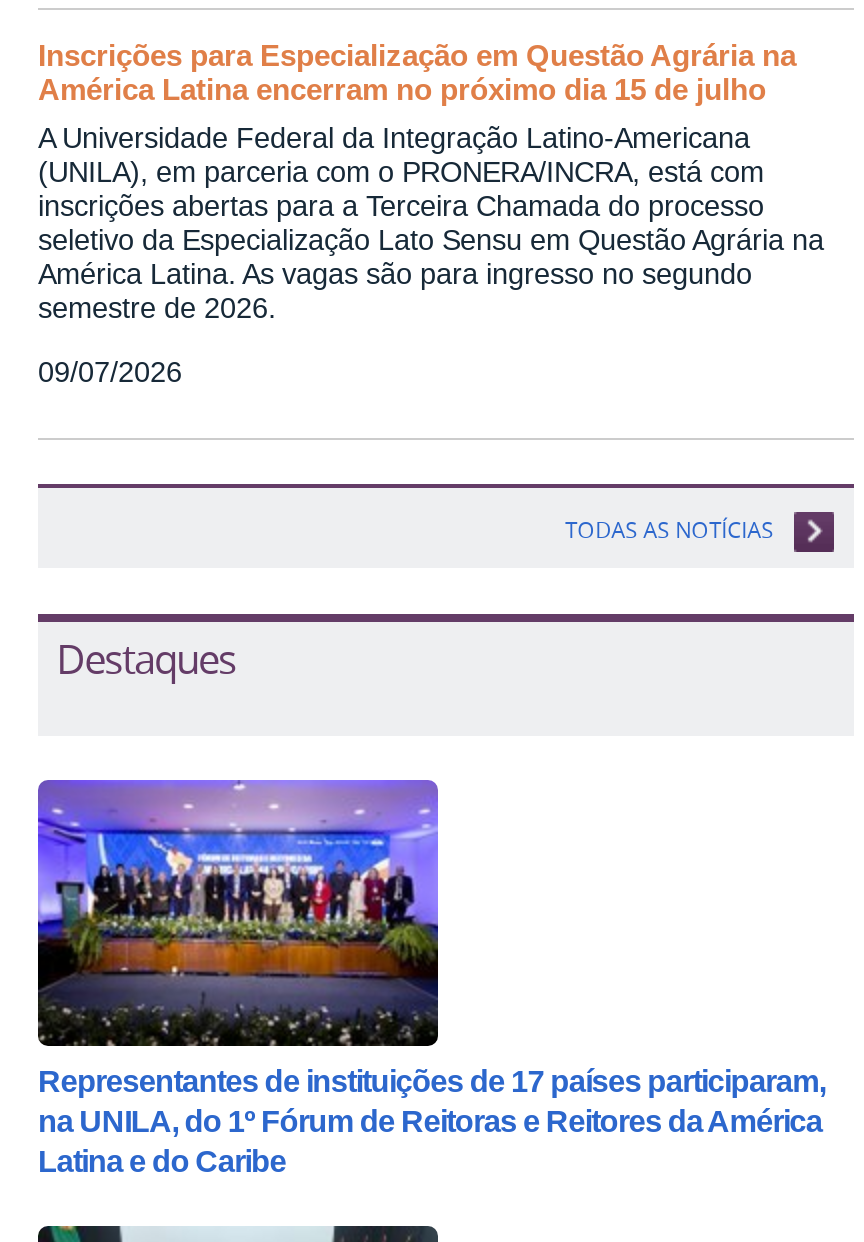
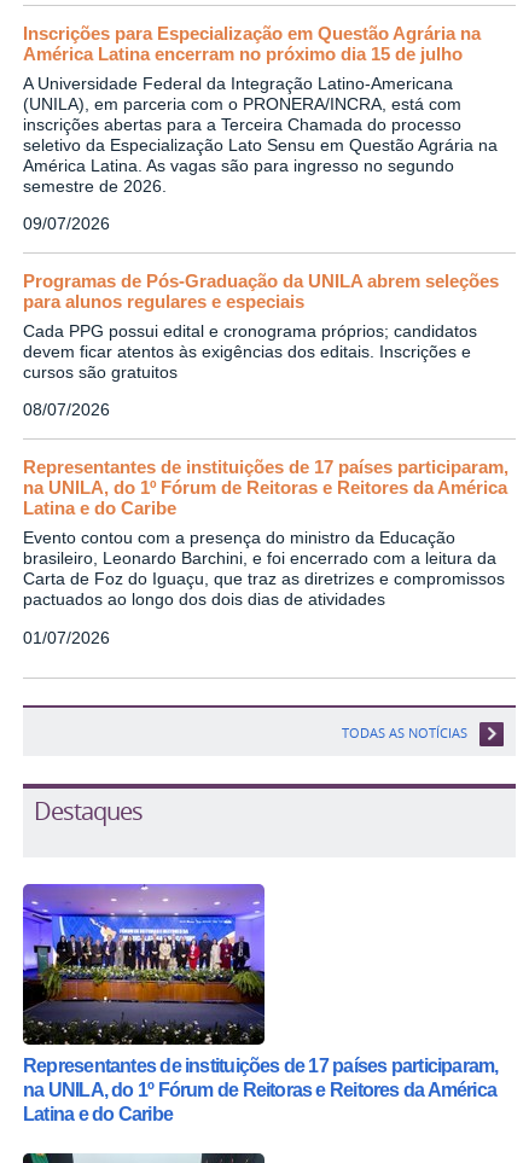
none -> [23,271,508,647] Programas de Pós-Graduação da UNILA abrem seleções | para alunos regulares e especiais | Cada PPG possui edital e cronograma próprios; candidatos | devem ficar atentos às exigências dos editais. Inscrições e | cursos são gratuitos | 08/07/2026 | Representantes de instituições de 17 países participaram, | na UNILA, do 1º Fórum de Reitoras e Reitores da América | Latina e do Caribe | Evento contou com a presença do ministro da Educação | brasileiro, Leonardo Barchini, e foi encerrado com a leitura da | Carta de Foz do Iguaçu, que traz as diretrizes e compromissos | pactuados ao longo dos dois dias de atividades | 01/07/2026

